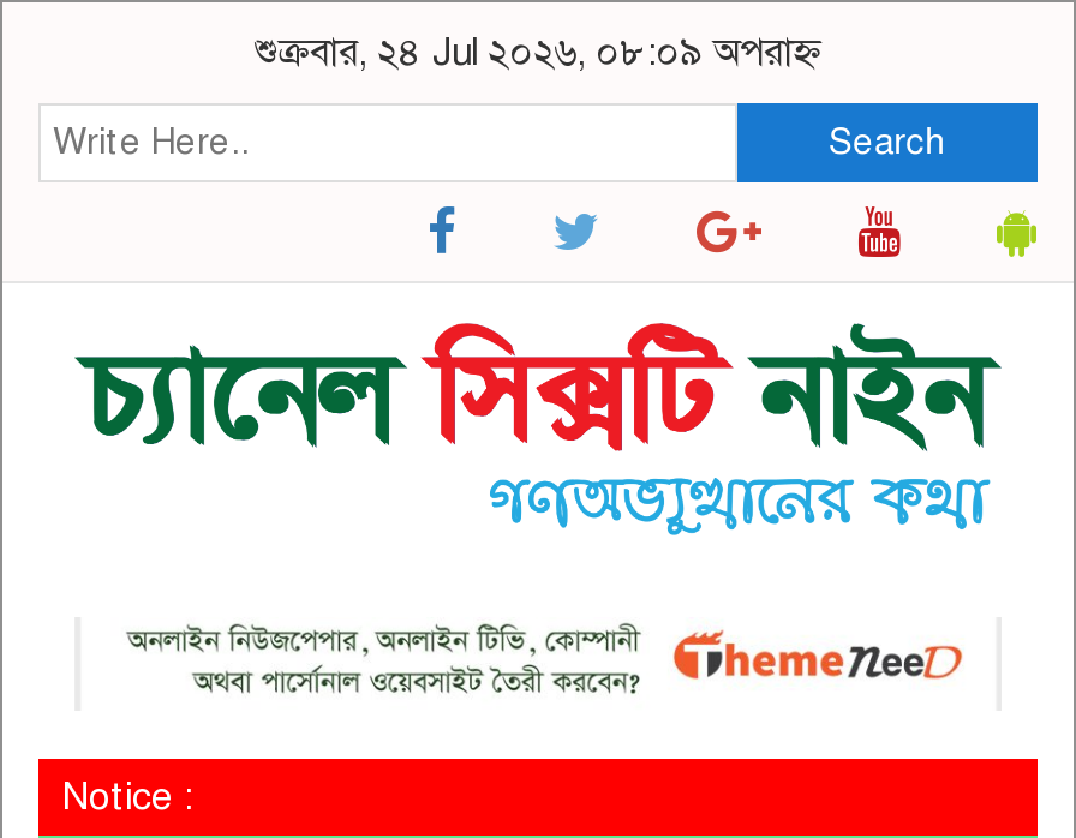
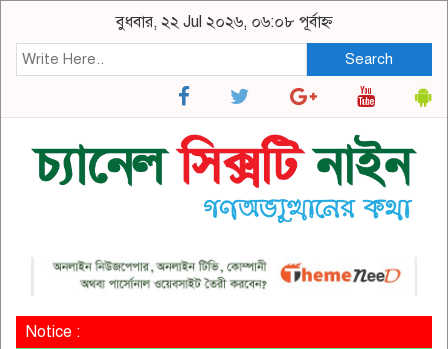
[255,29,821,77] শুক্রবার, ২৪ Jul ২০২৬, ০৮:০৯ অপরাহ্ন -> [115,12,332,32] বুধবার, ২২ Jul ২০২৬, ০৬:০৮ পূর্বাহ্ন

